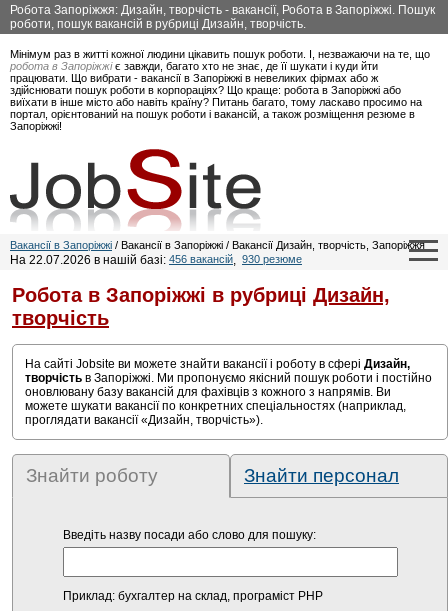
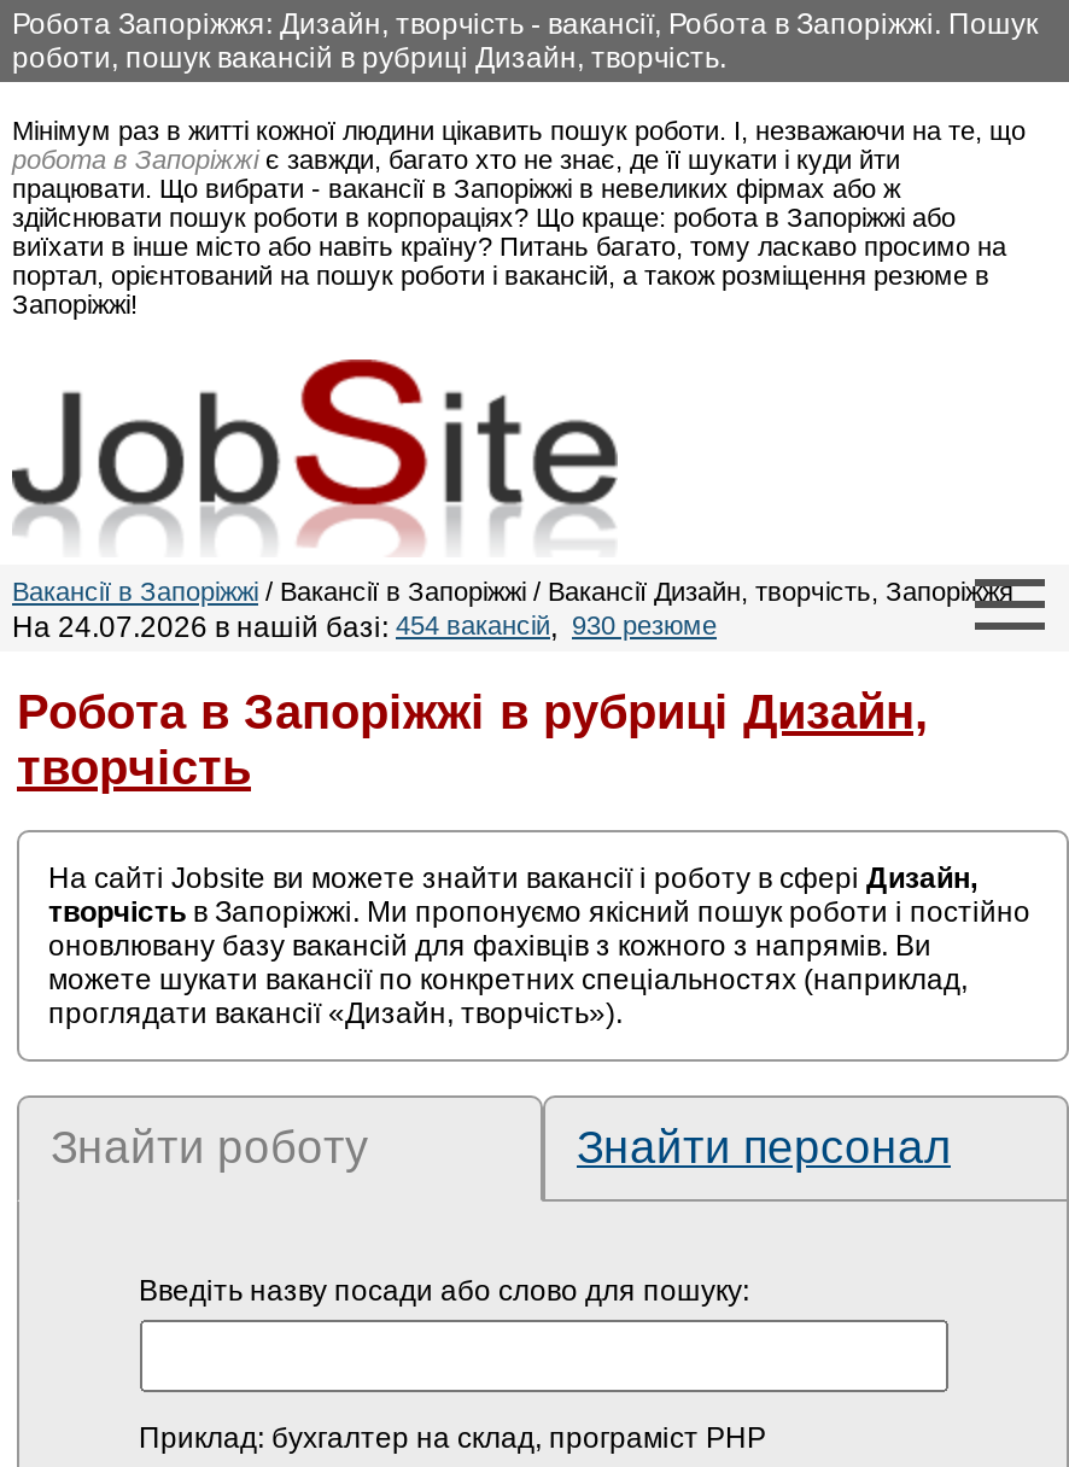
[10,253,302,267] На 22.07.2026 в нашій базі: 456 вакансій, 930 резюме -> [12,610,717,644] На 24.07.2026 в нашій базі: 454 вакансій, 930 резюме

